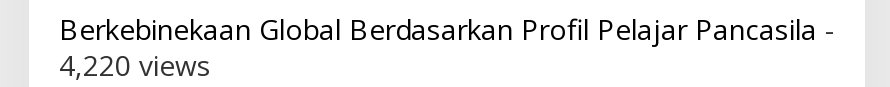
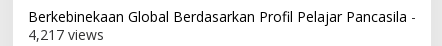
[59,46,211,84] 4,220 views -> [28,25,104,44] 4,217 views

